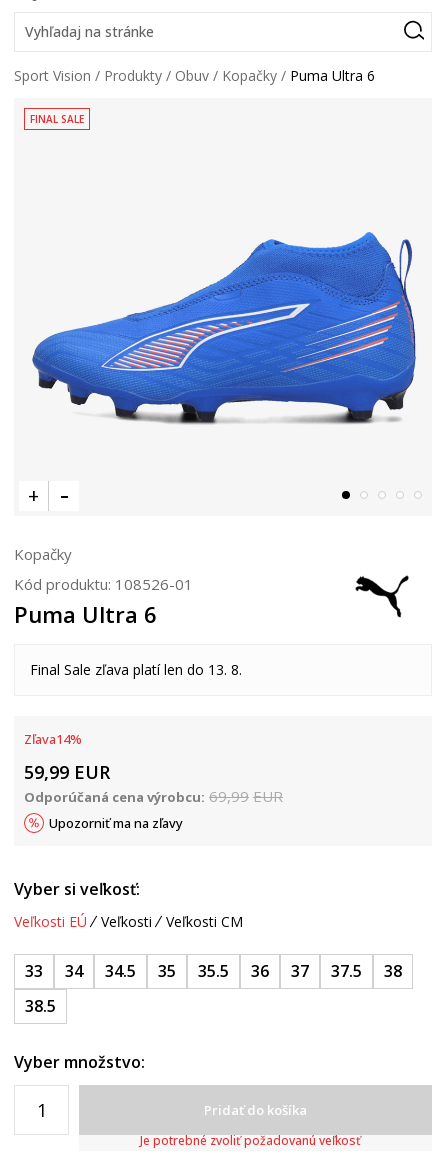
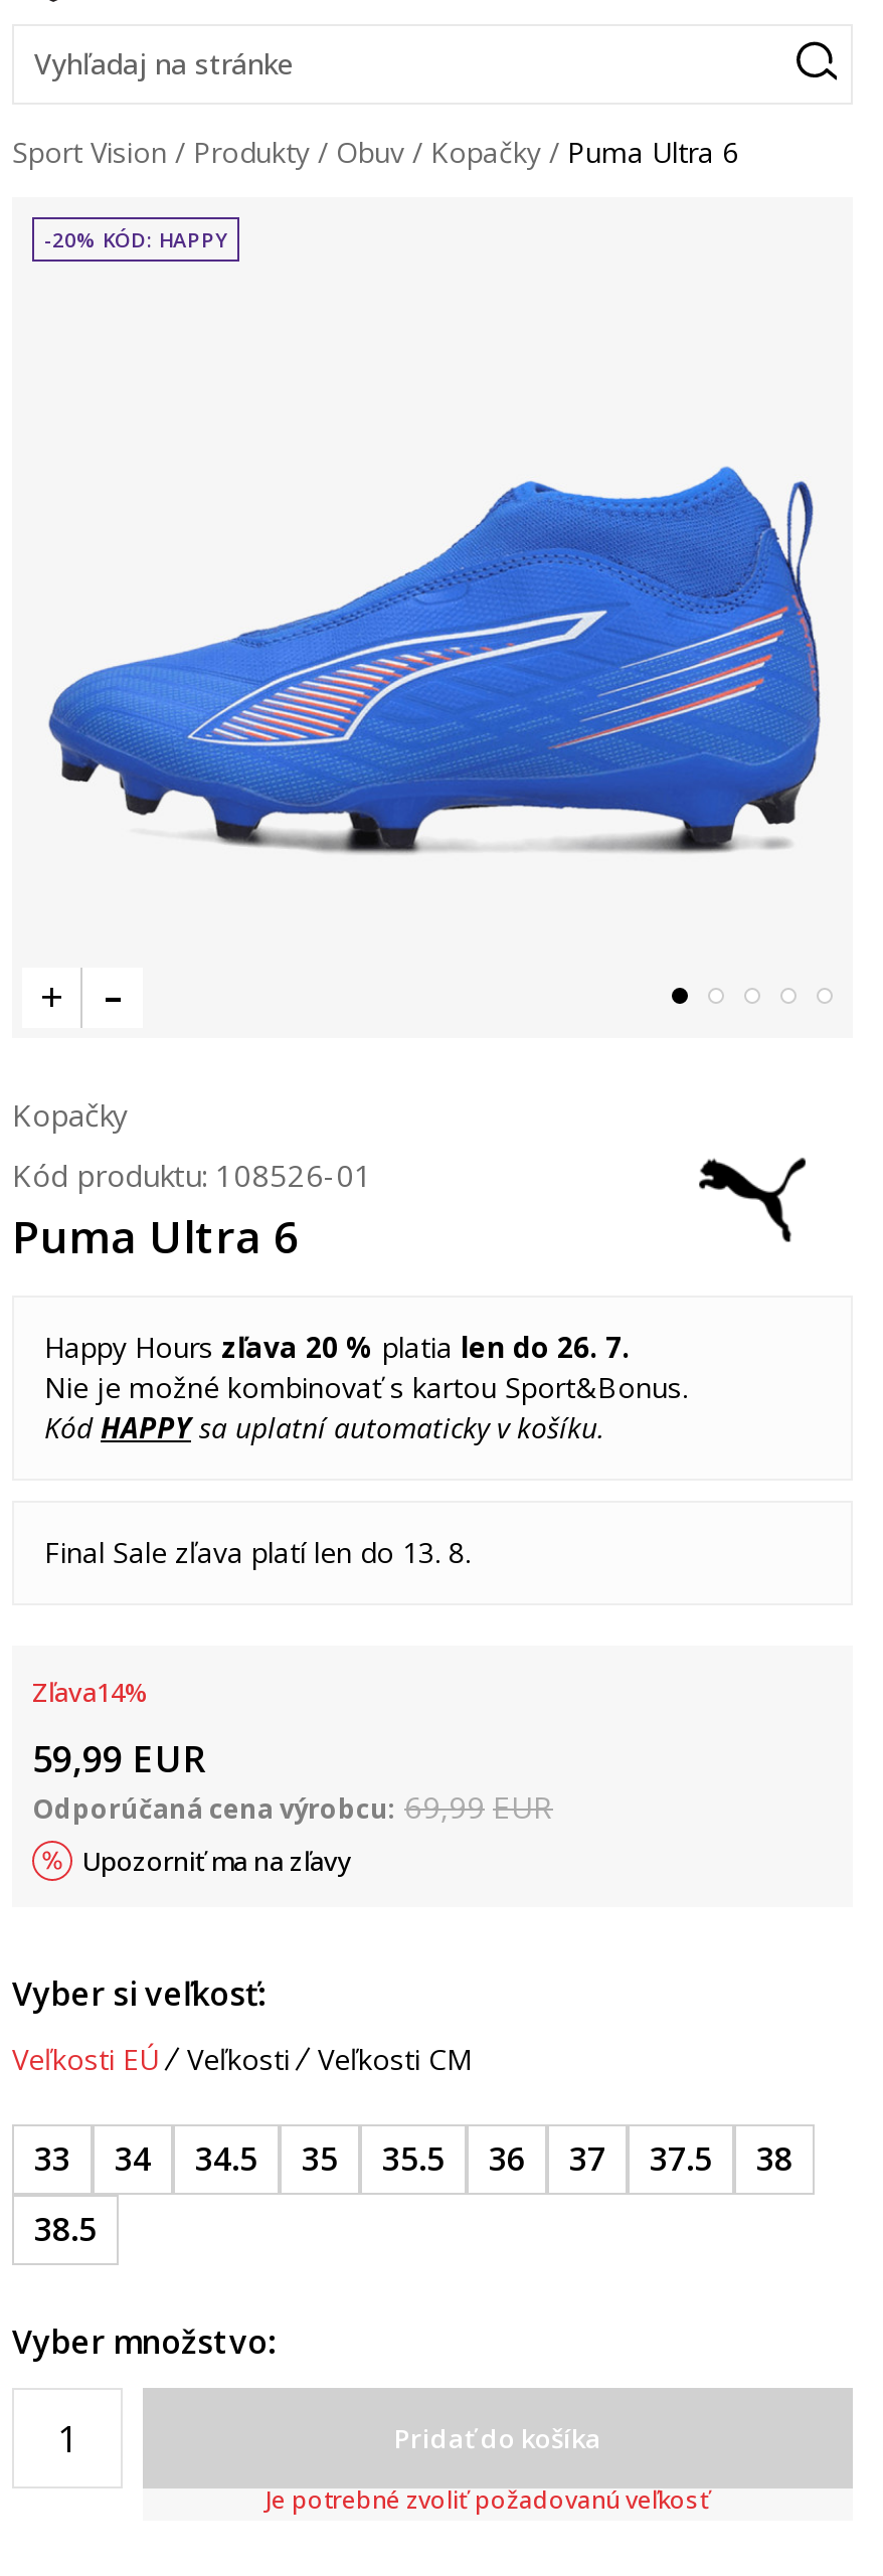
[30,112,84,126] FINAL SALE -> [44,225,227,253] -20% KÓD: HAPPY
none -> [44,1328,688,1446] Happy Hours zľava 20 % platia len do 26. 7. | Nie je možné kombinovať s kartou Sport&Bonus. | Kód HAPPYsa uplatní automaticky v košíku.

